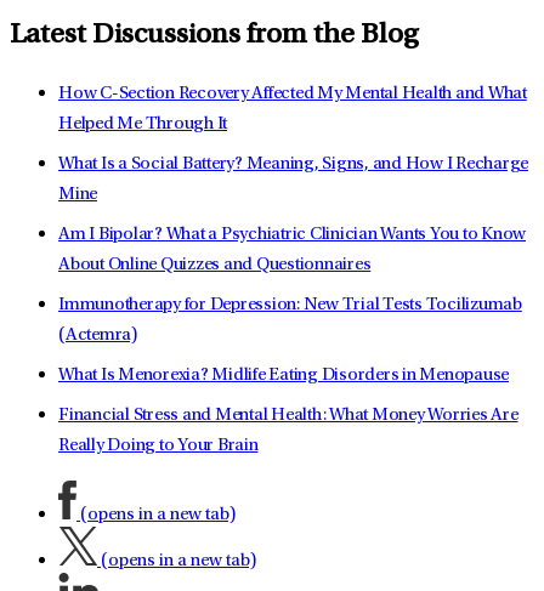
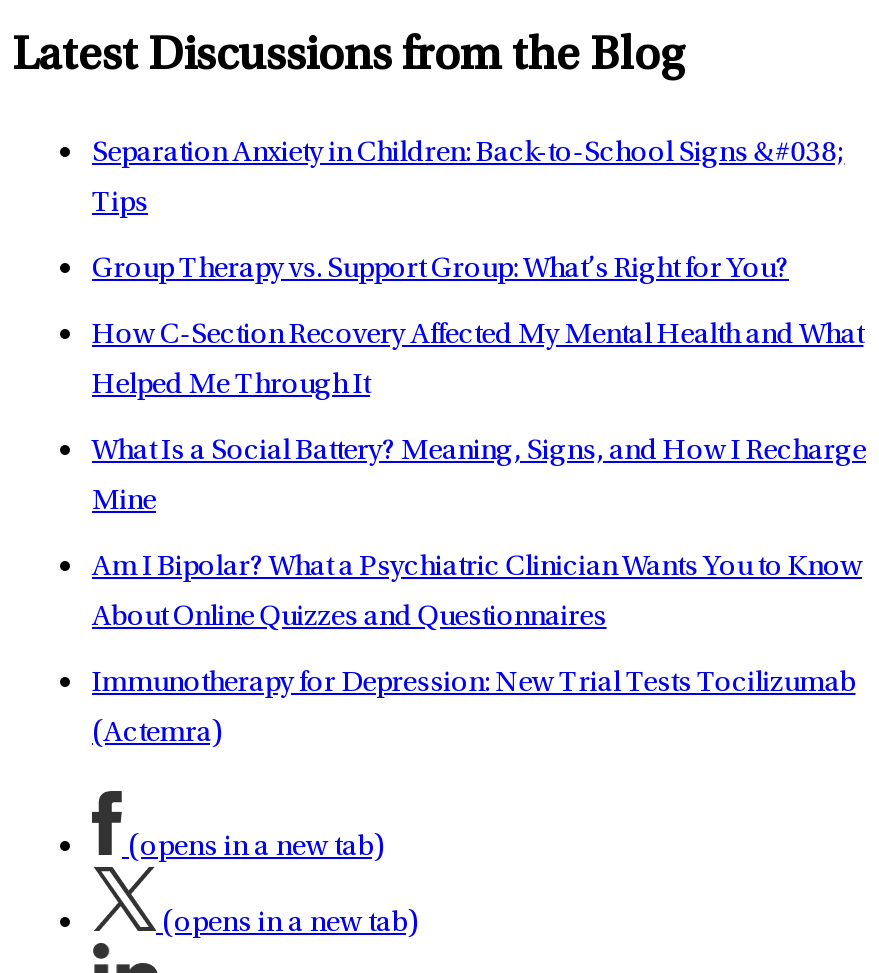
none -> [92,138,844,284] Separation Anxiety in Children: Back-to-School Signs &#038; | Tips | Group Therapy vs. Support Group: What’s Right for You?
moved [58,84,528,344] -> [92,320,866,748]: How C-Section Recovery Affected My Mental Health and What | Helped Me Through It | What Is a Social Battery? Meaning, Signs, and How I Recharge | Mine | Am I Bipolar? What a Psychiatric Clinician Wants You to Know | About Online Quizzes and Questionnaires | Immunotherapy for Depression: New Trial Tests Tocilizumab | (Actemra)
[58,366,518,454] What Is Menorexia? Midlife Eating Disorders in Menopause | Financial Stress and Mental Health: What Money Worries Are | Really Doing to Your Brain -> none

